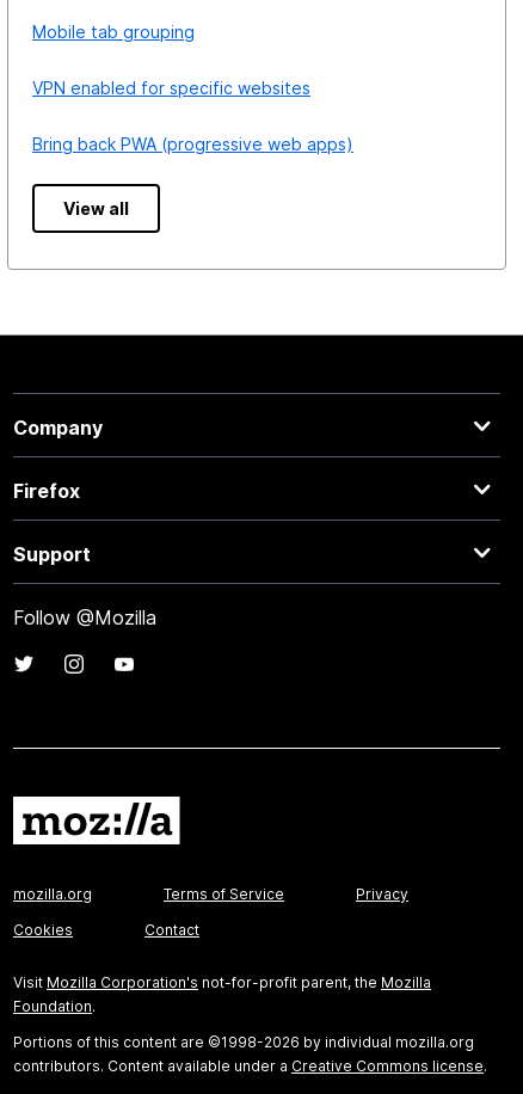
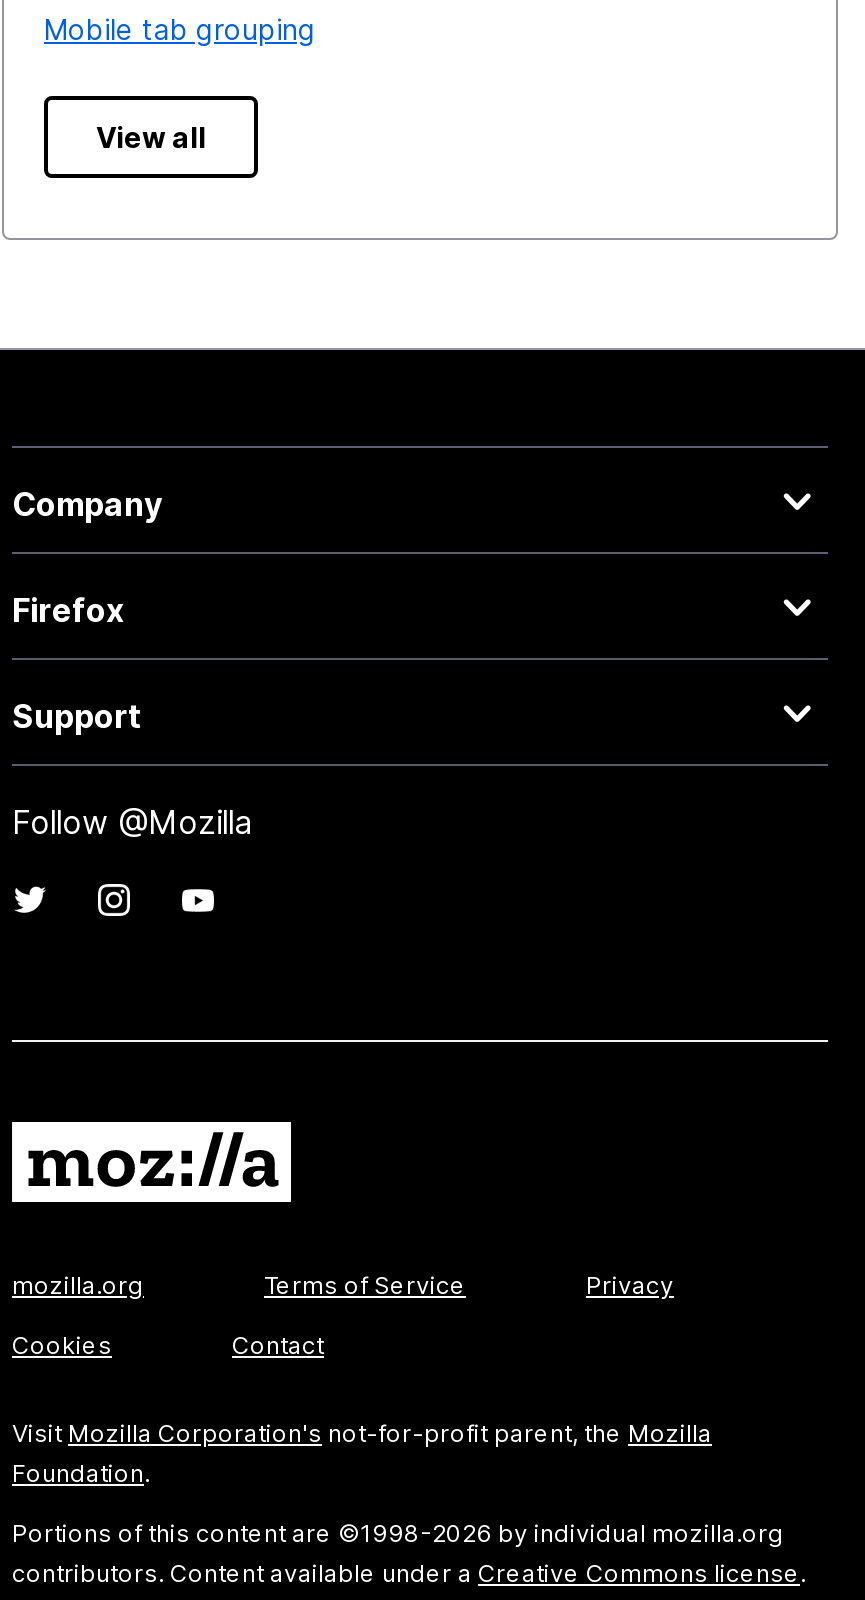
[32,78,353,154] VPN enabled for specific websites | Bring back PWA (progressive web apps) -> none

